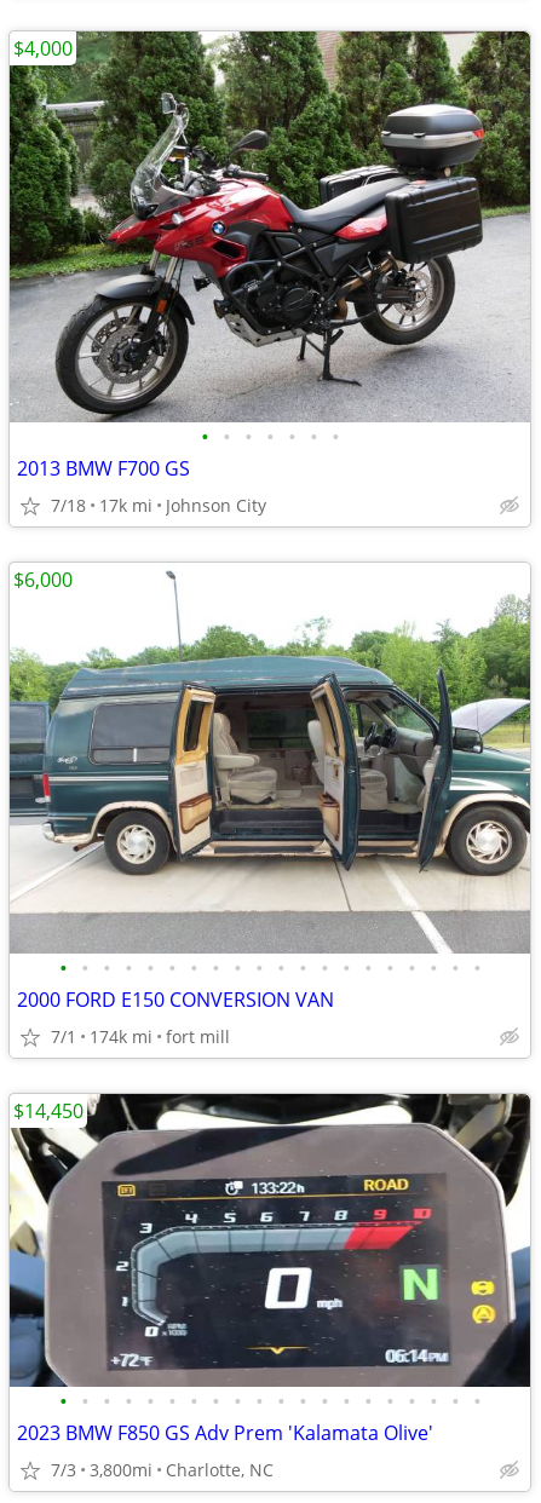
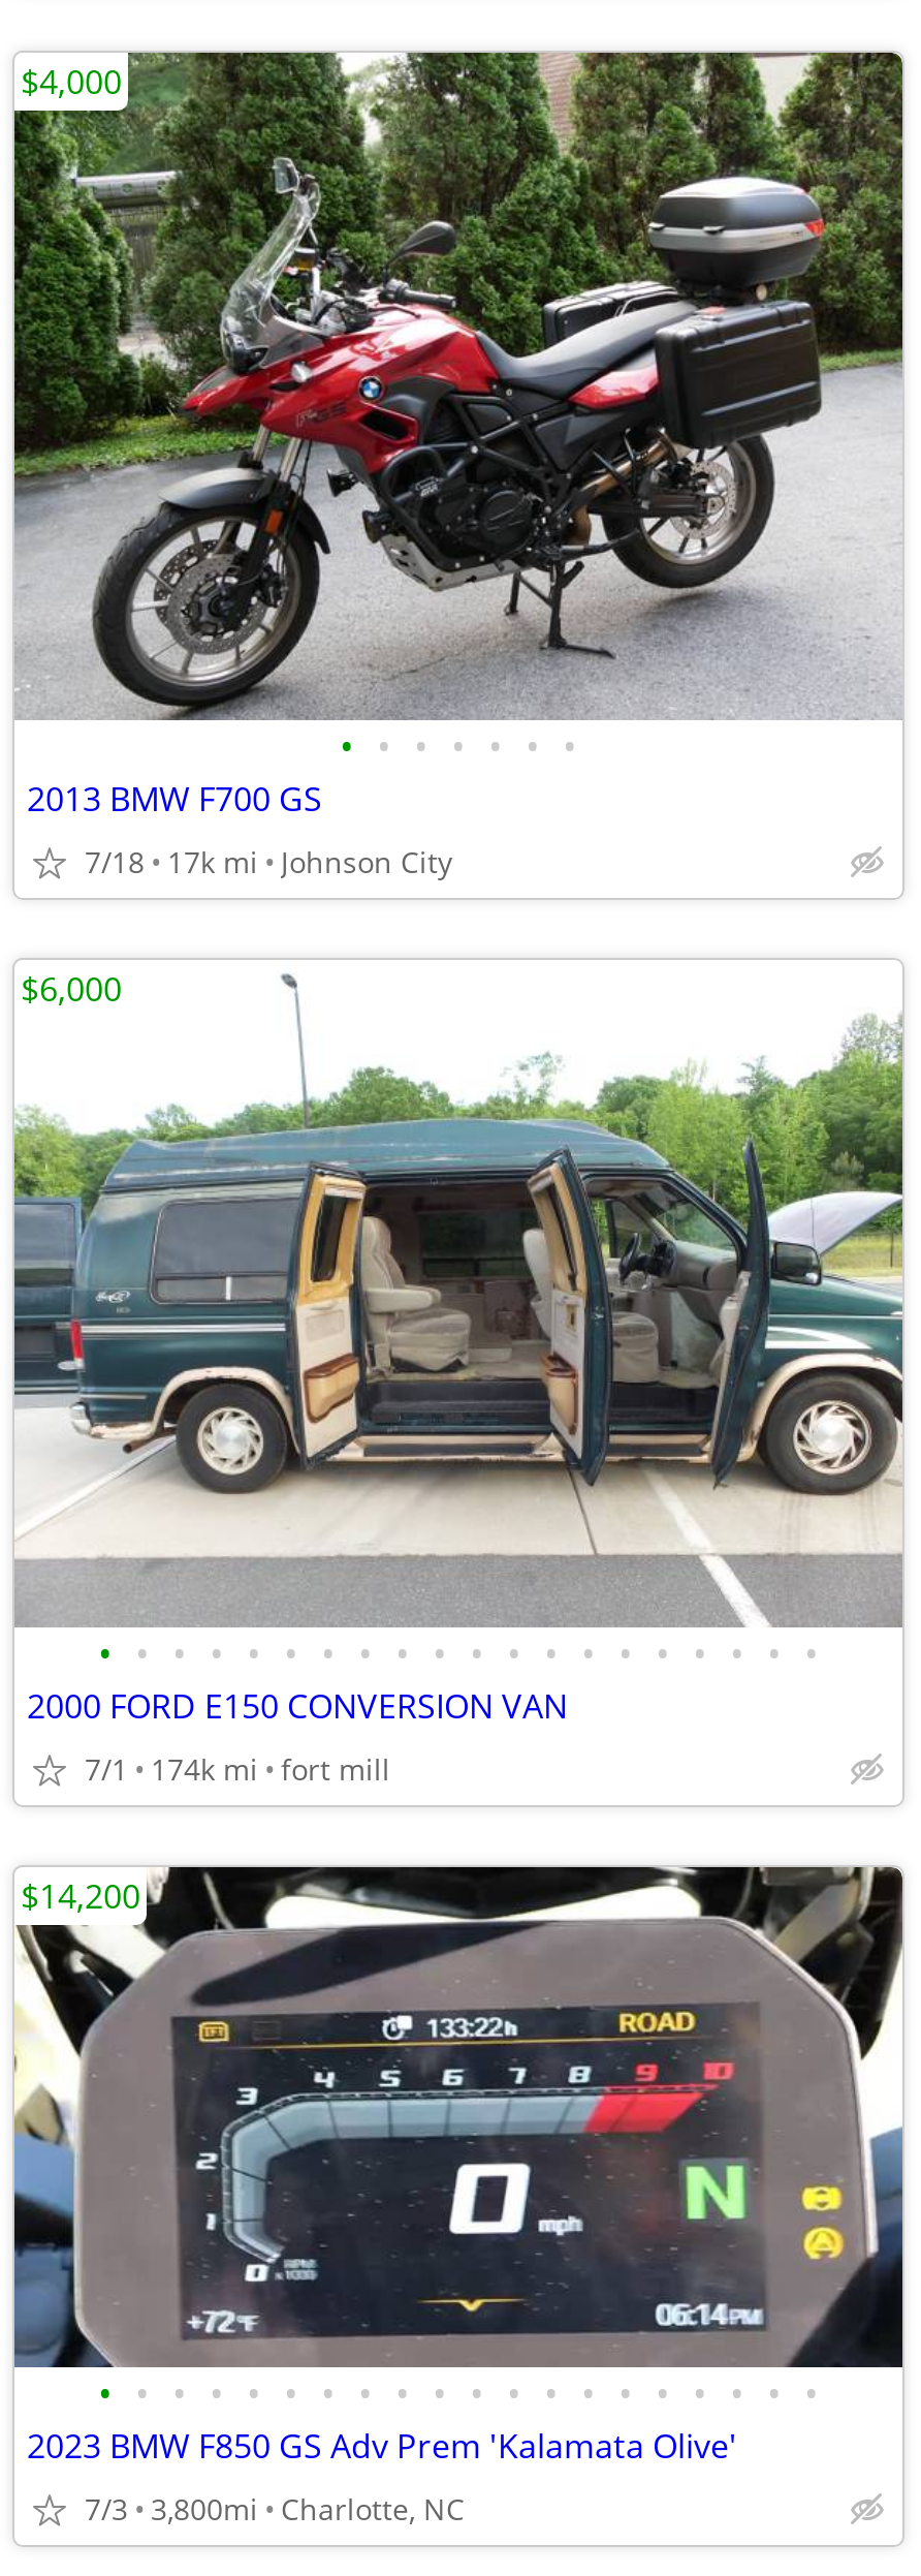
[13,1098,84,1124] $14,450 -> [21,1873,140,1919] $14,200

